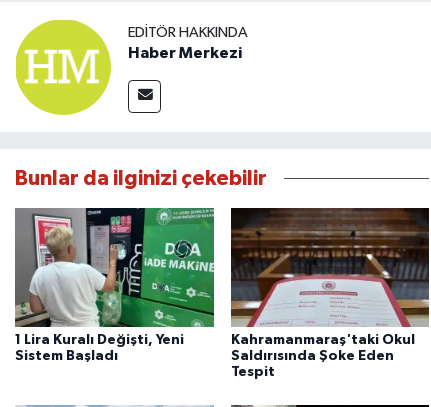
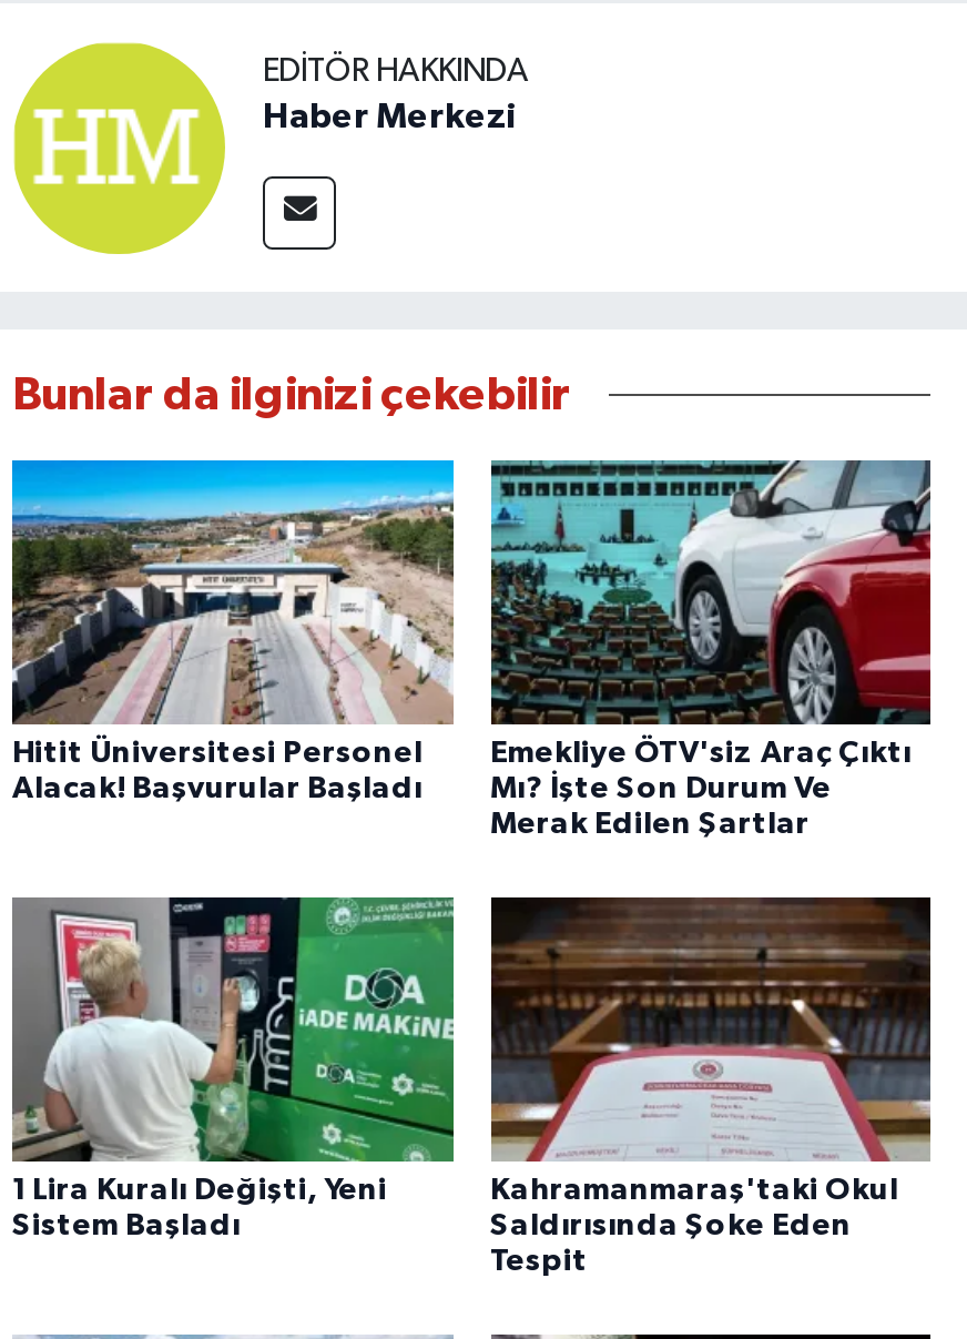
none -> [10,458,456,804] [image] | Hitit Üniversitesi Personel | Alacak! Başvurular Başladı
none -> [489,458,933,839] [image] | Emekliye ÖTV'siz Araç Çıktı | Mı? İşte Son Durum Ve | Merak Edilen Şartlar

